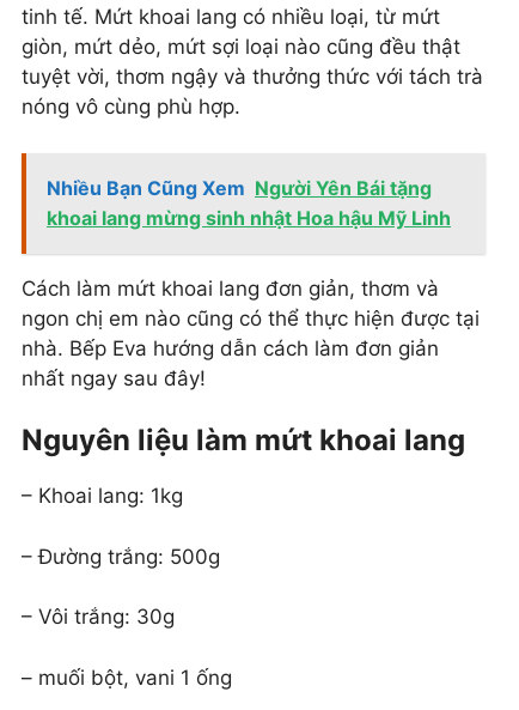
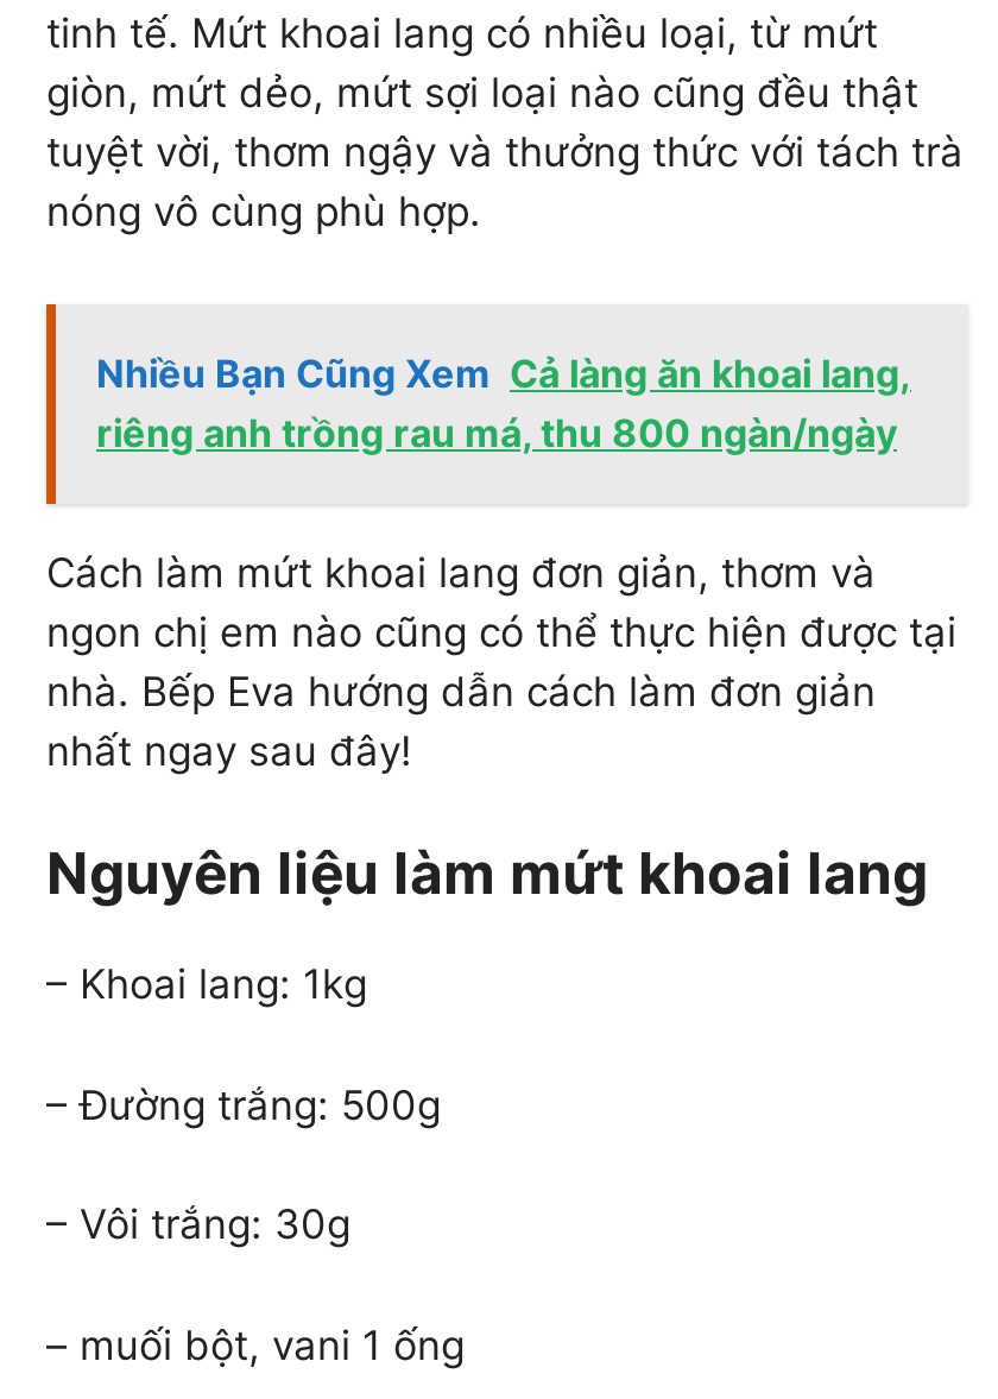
[47,175,451,229] Nhiều Bạn Cũng Xem Người Yên Bái tặng | khoai lang mừng sinh nhật Hoa hậu Mỹ Linh -> [96,348,911,455] Nhiều Bạn Cũng Xem Cả làng ăn khoai lang, | riêng anh trồng rau má, thu 800 ngàn/ngày

